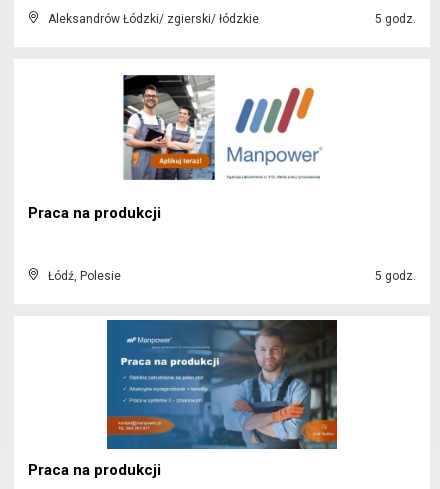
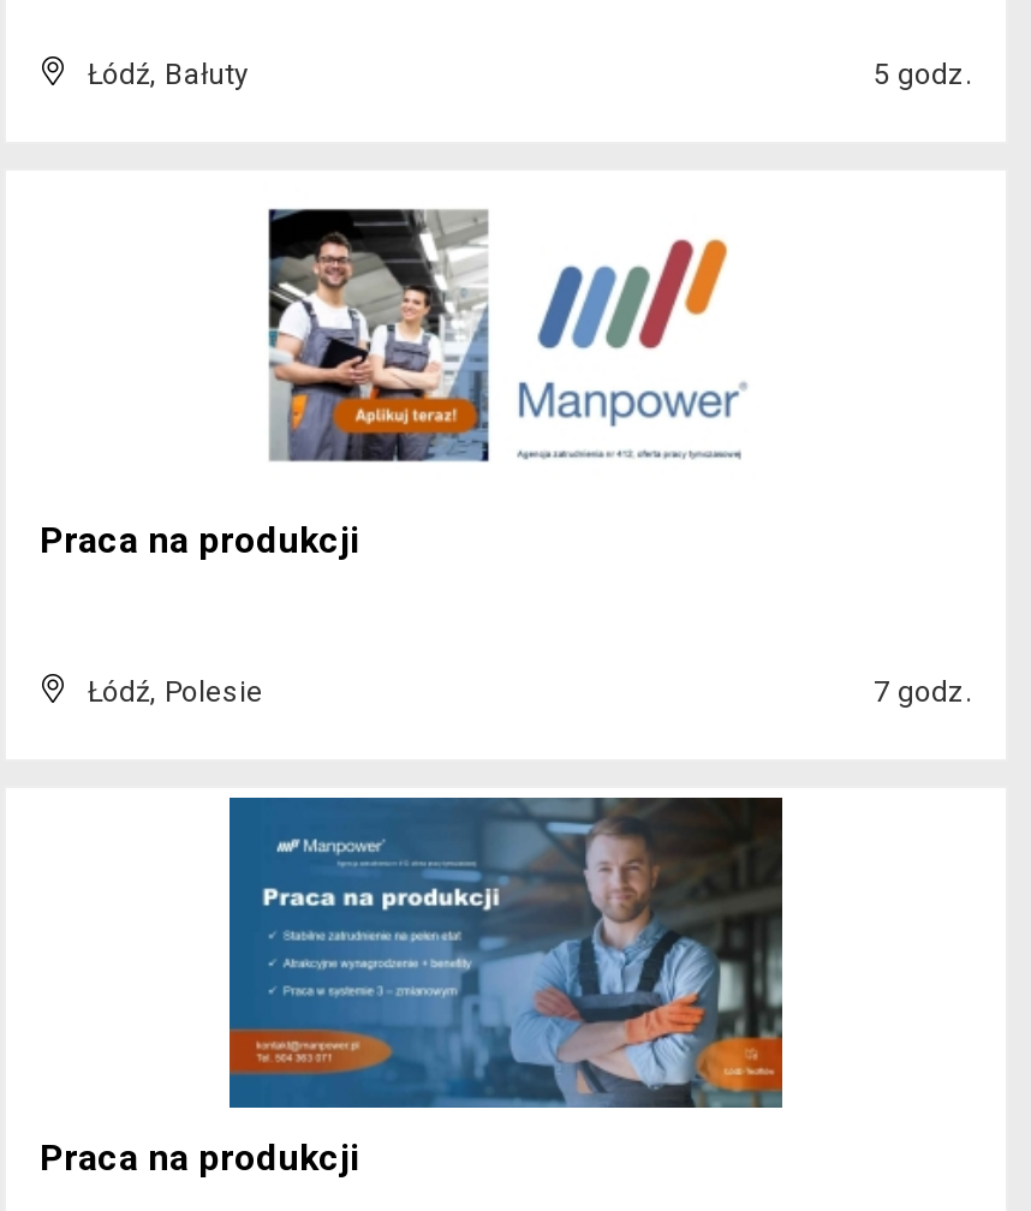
[48,12,259,26] Aleksandrów Łódzki/ zgierski/ łódzkie -> [88,58,249,91] Łódź, Bałuty
[372,269,416,283] 5 godz. -> [866,675,972,709] 7 godz.

